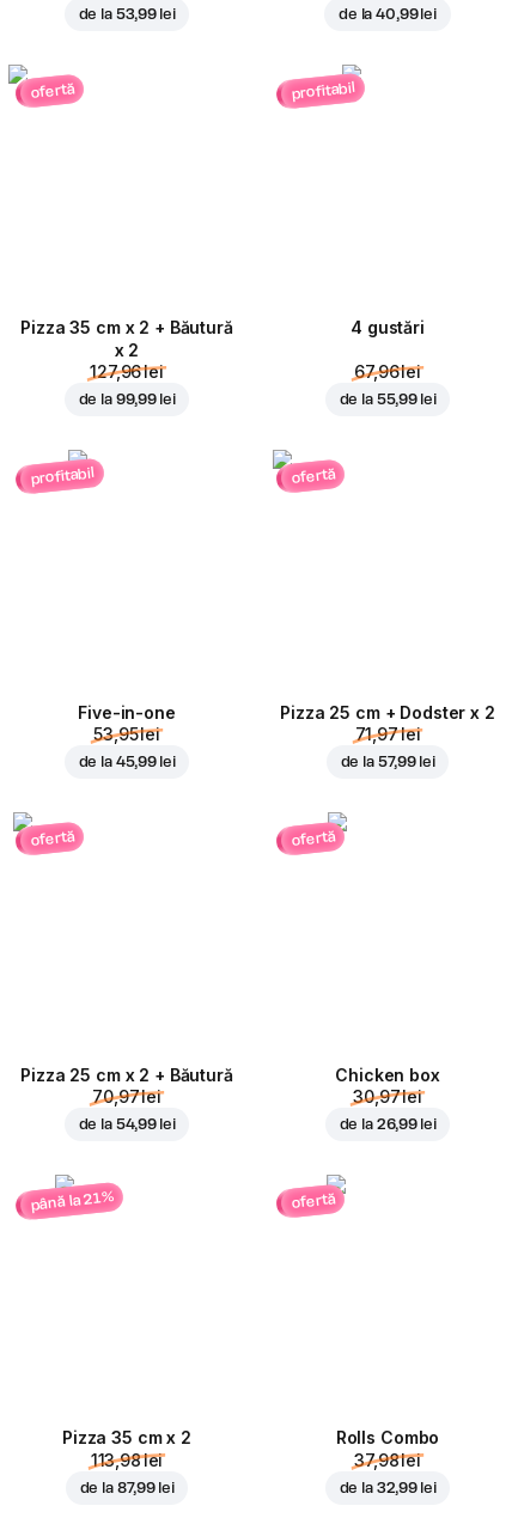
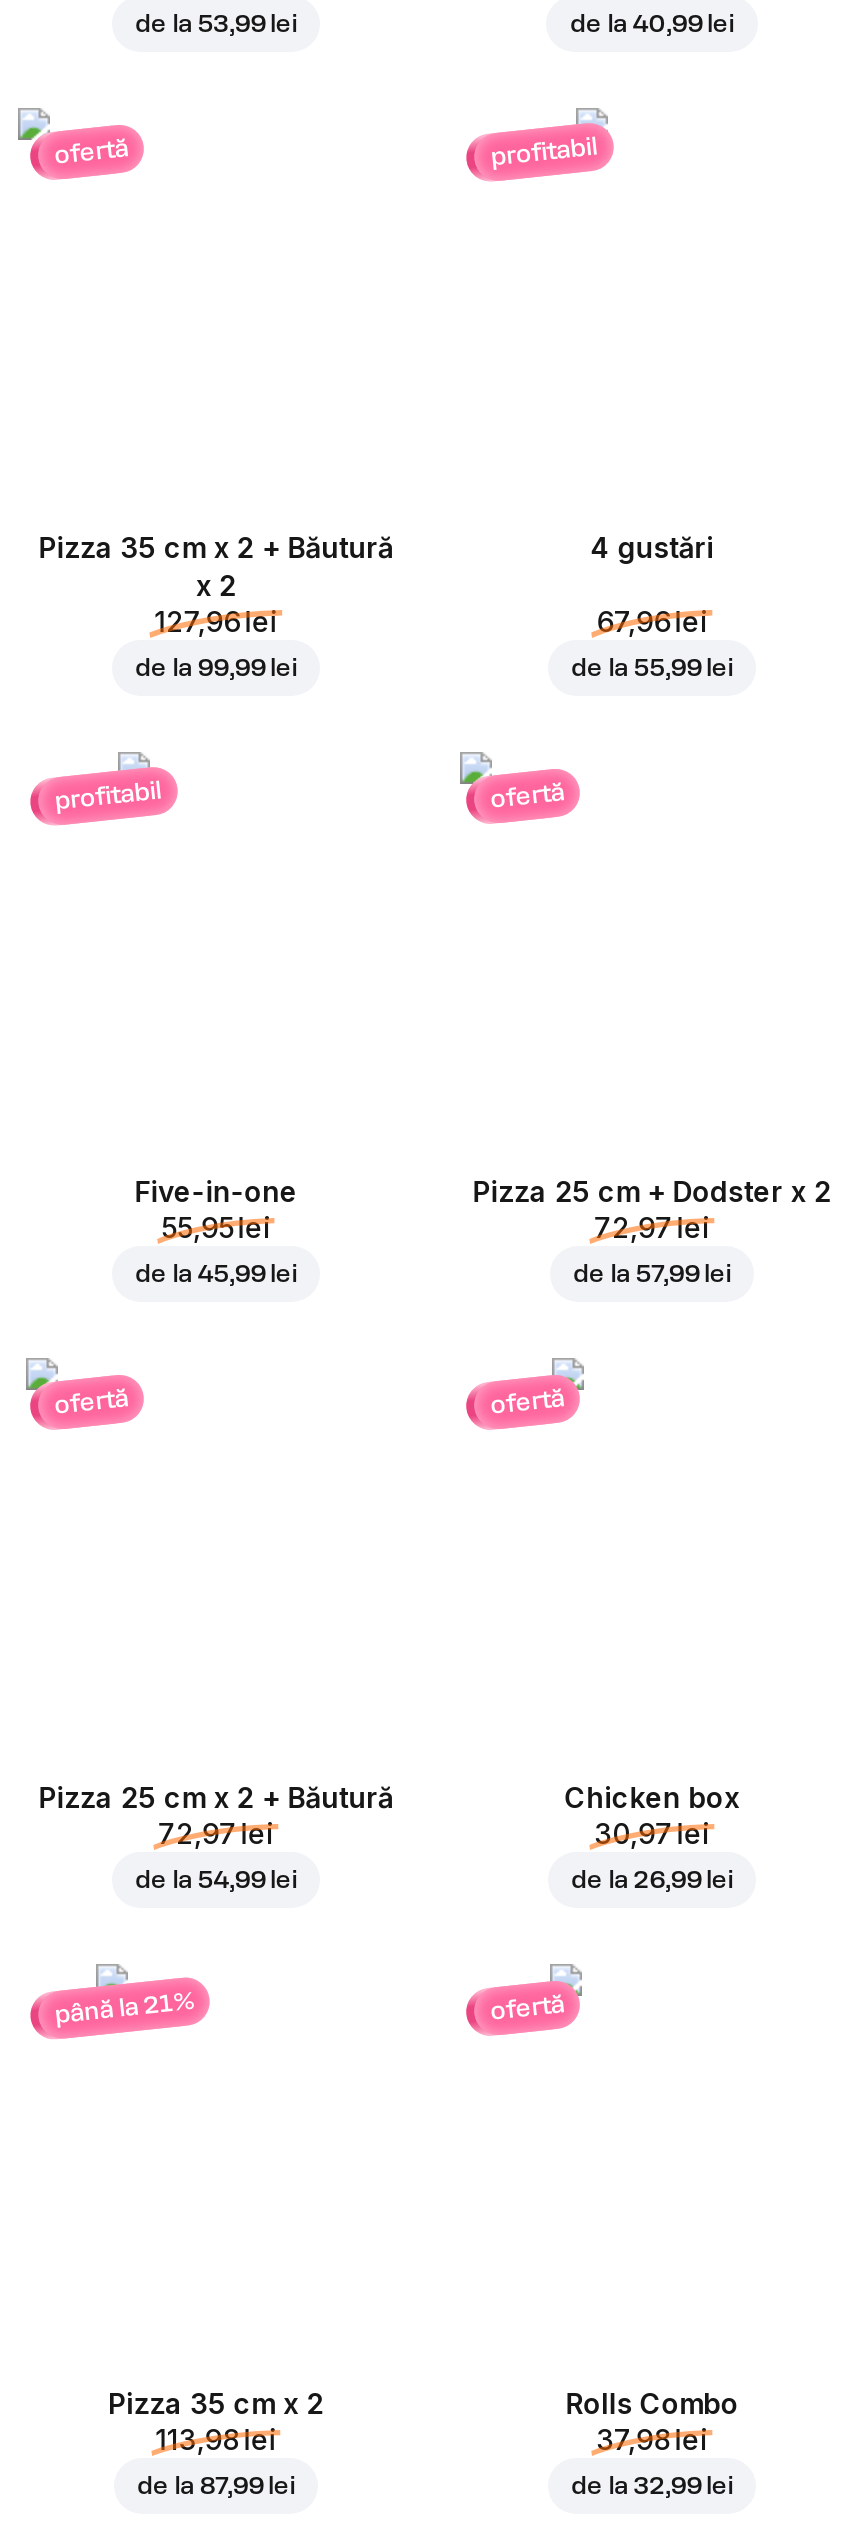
[93,724,160,744] 53,95 lei -> [161,1211,271,1245] 55,95 lei
[355,724,420,744] 71,97 lei -> [594,1211,710,1245] 72,97 lei
[92,1087,161,1107] 70,97 lei -> [158,1817,274,1851] 72,97 lei

